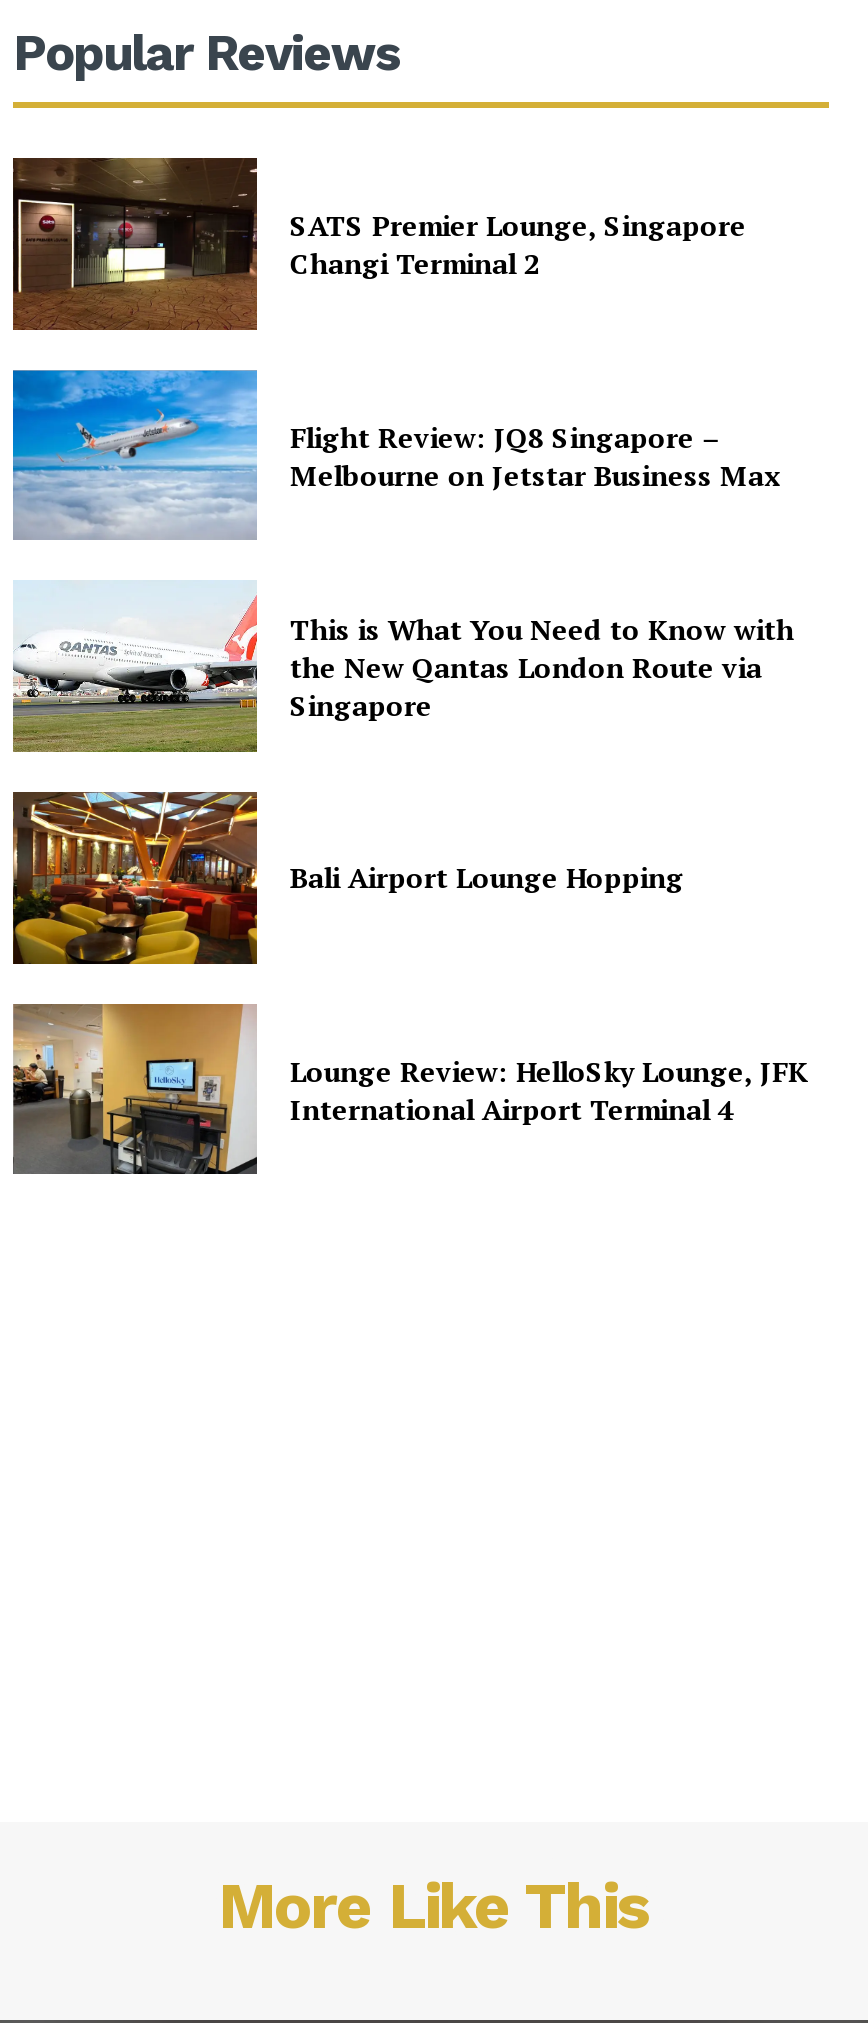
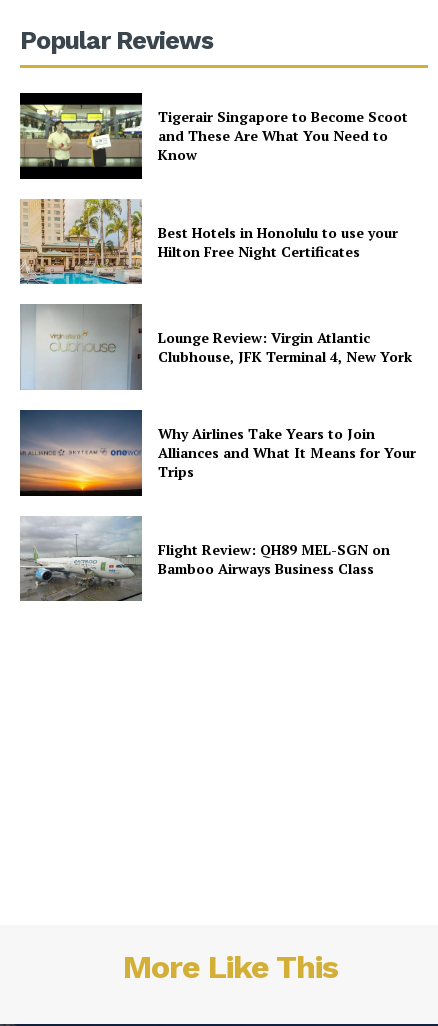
[11,156,746,332] [image] | SATS Premier Lounge, Singapore | Changi Terminal 2 -> [19,92,408,180] [image] | Tigerair Singapore to Become Scoot | and These Are What You Need to | Know
[11,368,780,540] [image] | Flight Review: JQ8 Singapore – | Melbourne on Jetstar Business Max -> [19,198,398,285] [image] | Best Hotels in Honolulu to use your | Hilton Free Night Certificates
[13,580,794,754] [image] | This is What You Need to Know with | the New Qantas London Route via | Singapore -> [20,303,412,391] [image] | Lounge Review: Virgin Atlantic | Clubhouse, JFK Terminal 4, New York
[11,790,684,966] [image] | Bali Airport Lounge Hopping -> [19,410,416,497] [image] | Why Airlines Take Years to Join | Alliances and What It Means for Your | Trips
[13,1002,808,1174] [image] | Lounge Review: HelloSky Lounge, JFK | International Airport Terminal 4 -> [20,516,390,601] [image] | Flight Review: QH89 MEL-SGN on | Bamboo Airways Business Class

